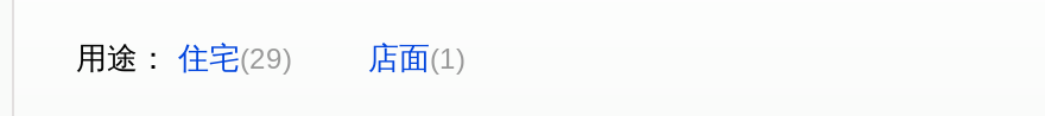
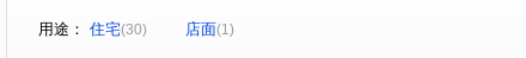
[76,40,292,76] 用途： 住宅(29) -> [38,20,147,38] 用途： 住宅(30)

